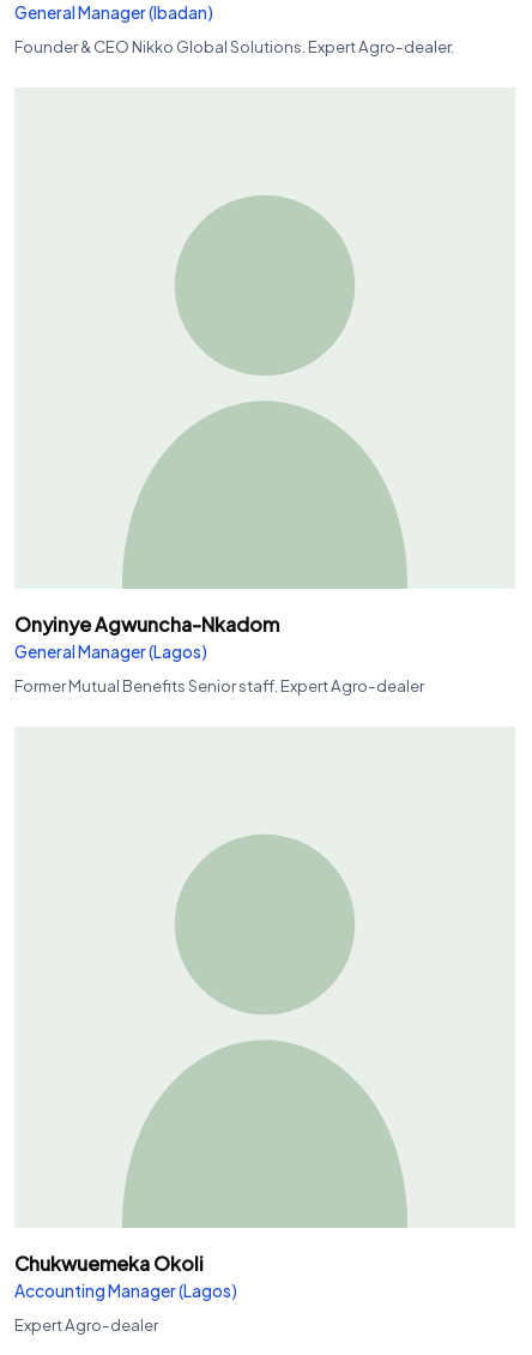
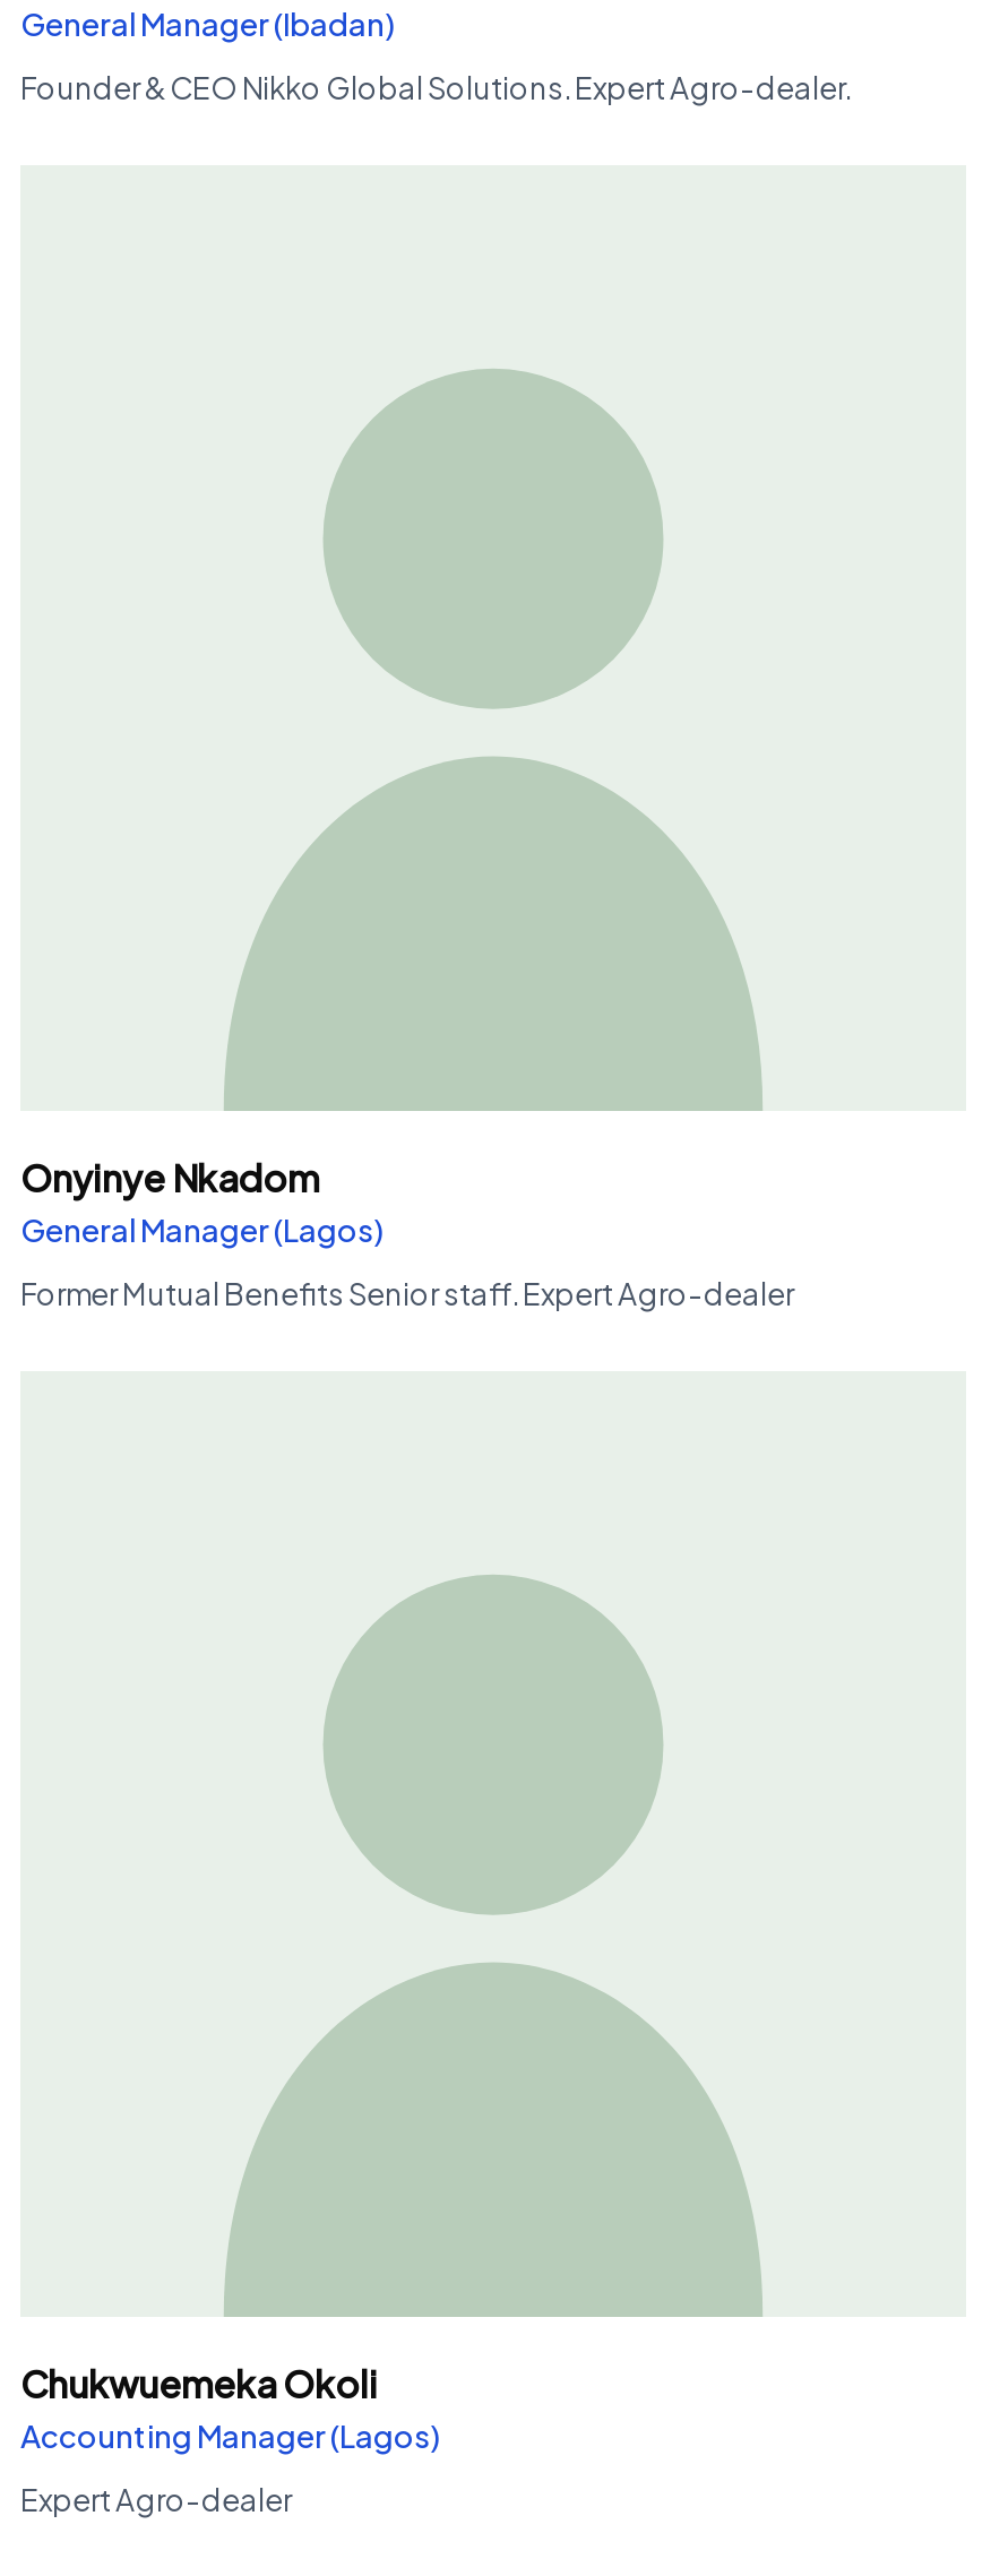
[14,611,279,637] Onyinye Agwuncha-Nkadom -> [20,1154,319,1201] Onyinye Nkadom

